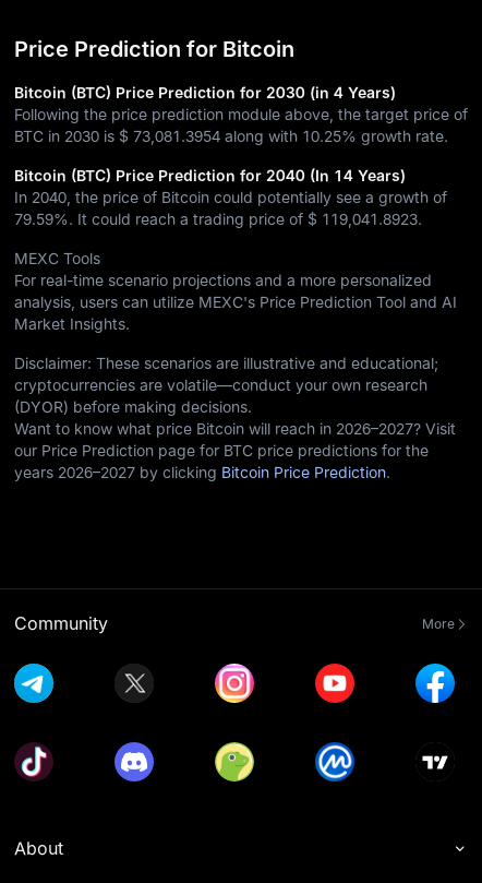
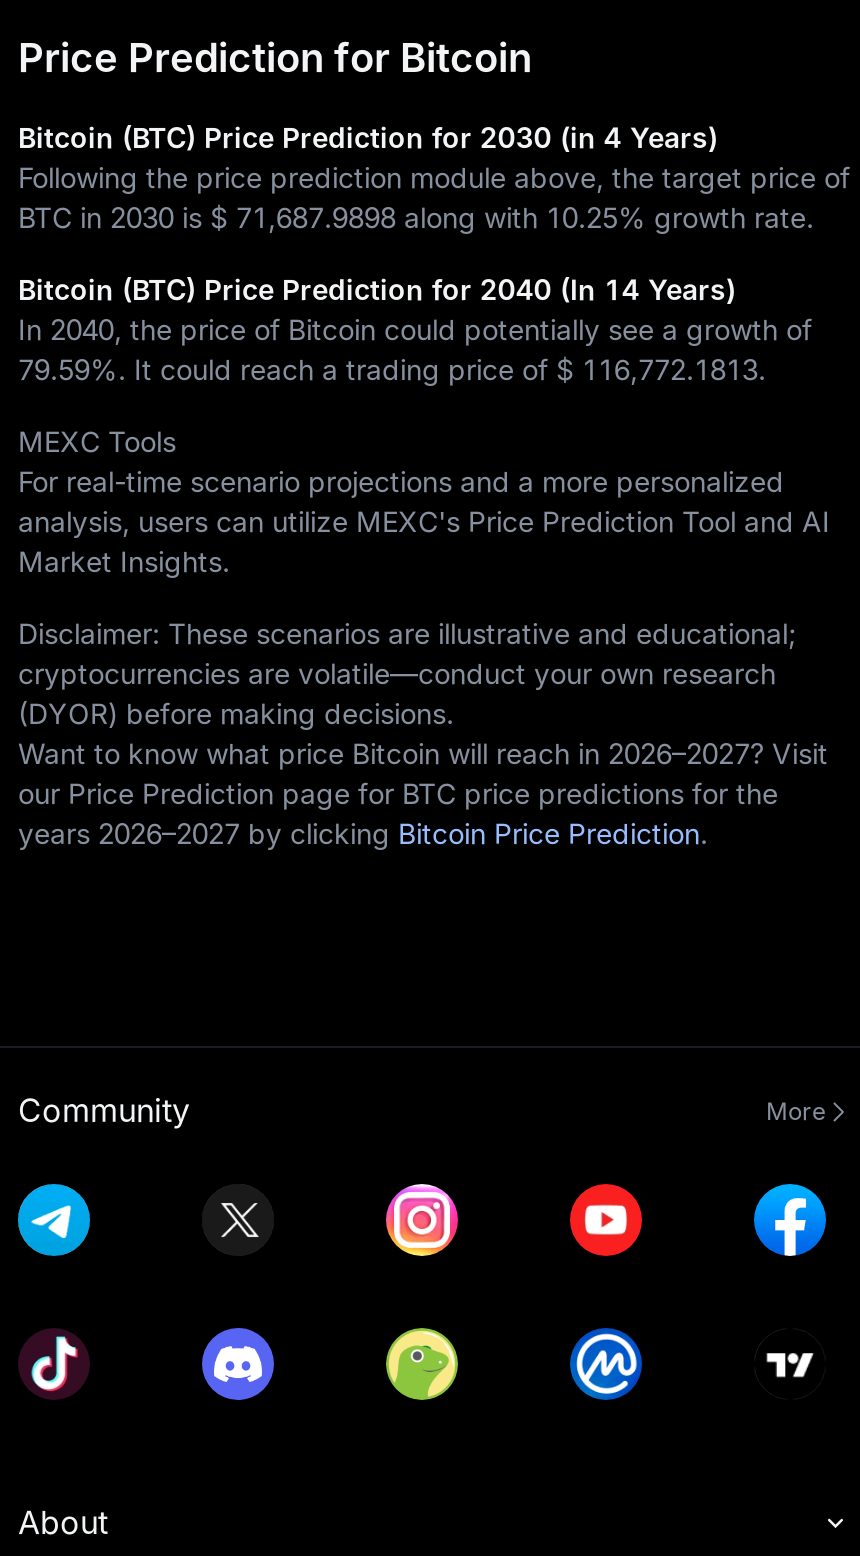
[14,127,448,145] BTC in 2030 is $ 73,081.3954 along with 10.25% growth rate. -> [18,200,814,234] BTC in 2030 is $ 71,687.9898 along with 10.25% growth rate.
[14,209,422,228] 79.59%. It could reach a trading price of $ 119,041.8923. -> [18,352,766,386] 79.59%. It could reach a trading price of $ 116,772.1813.

